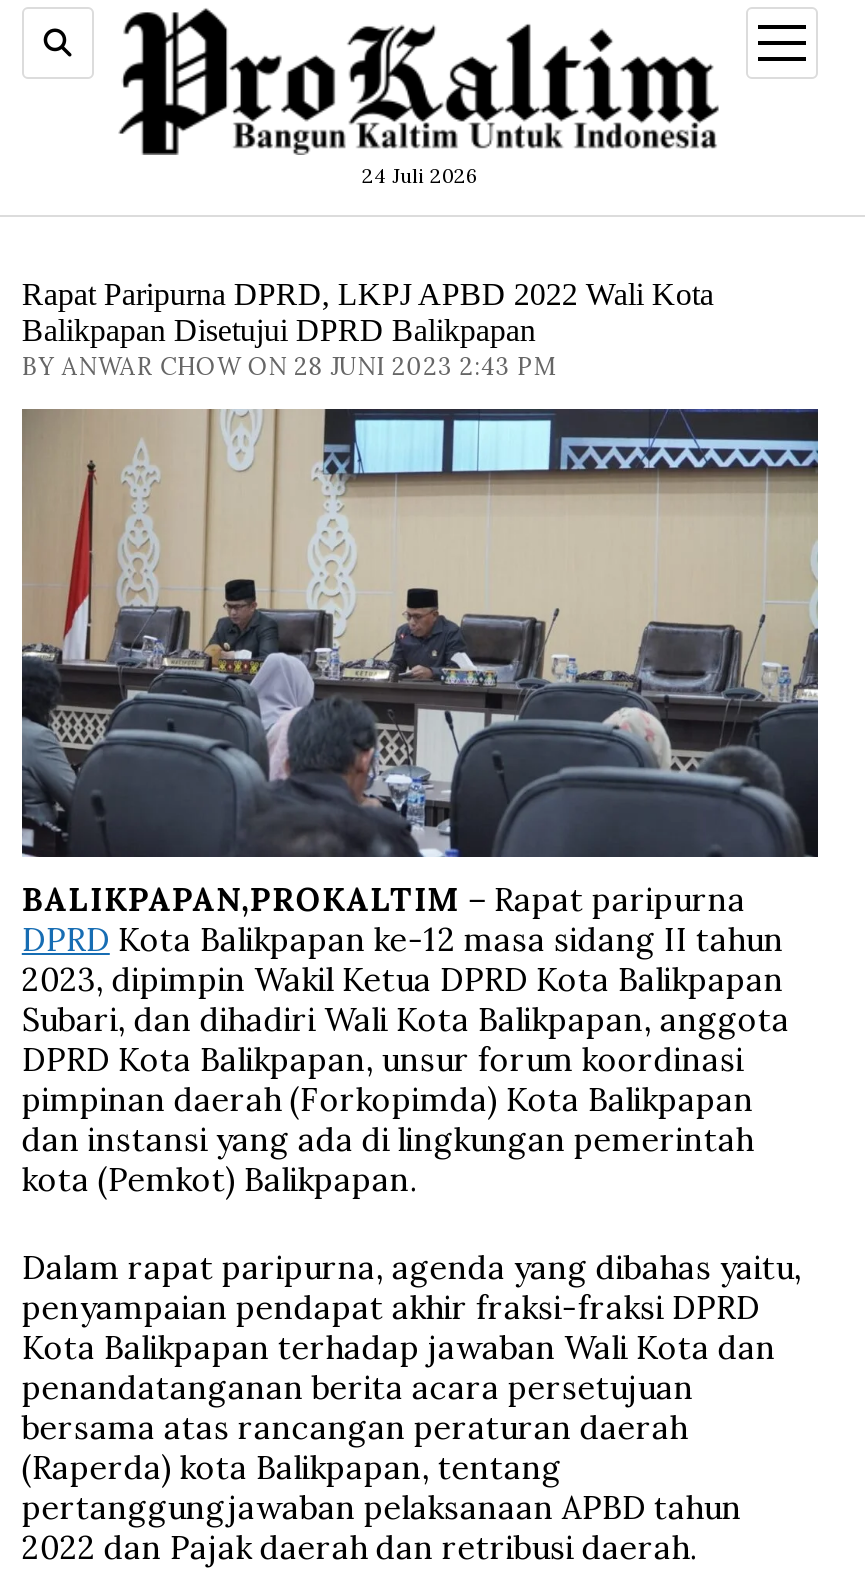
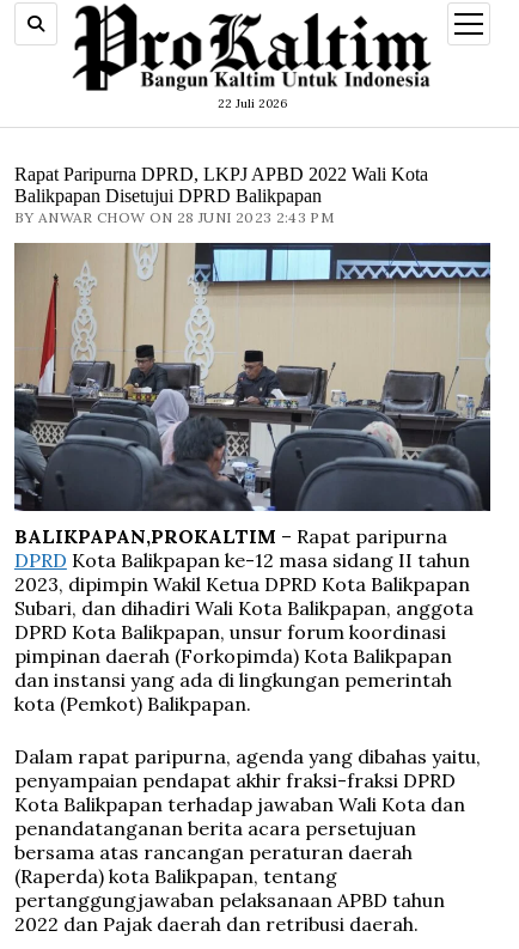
[362,163,478,189] 24 Juli 2026 -> [218,95,287,111] 22 Juli 2026

